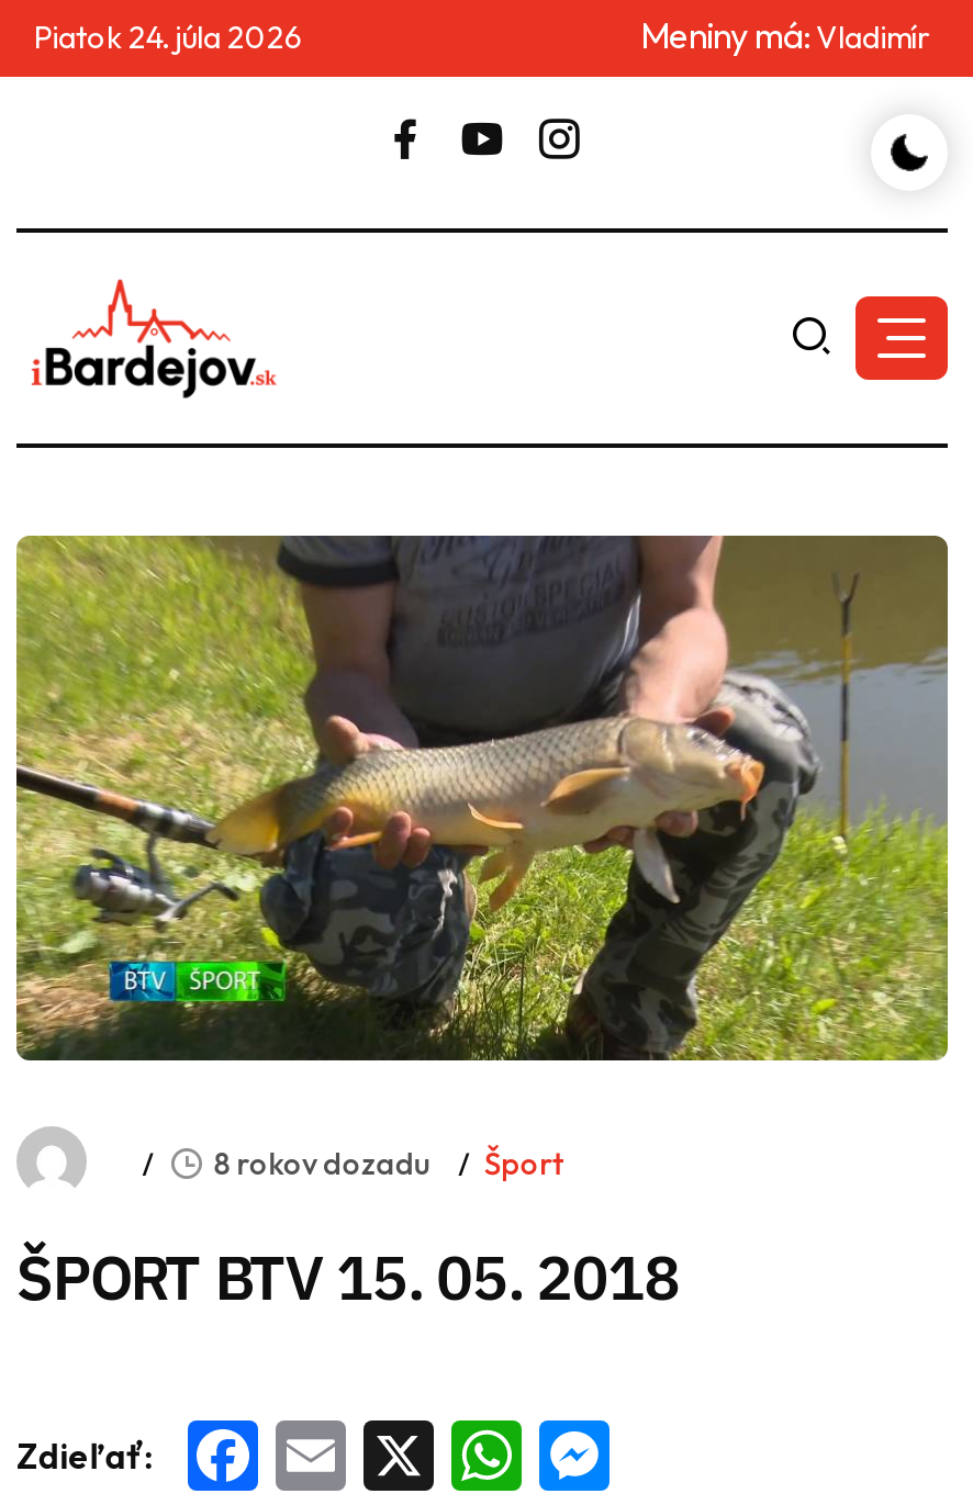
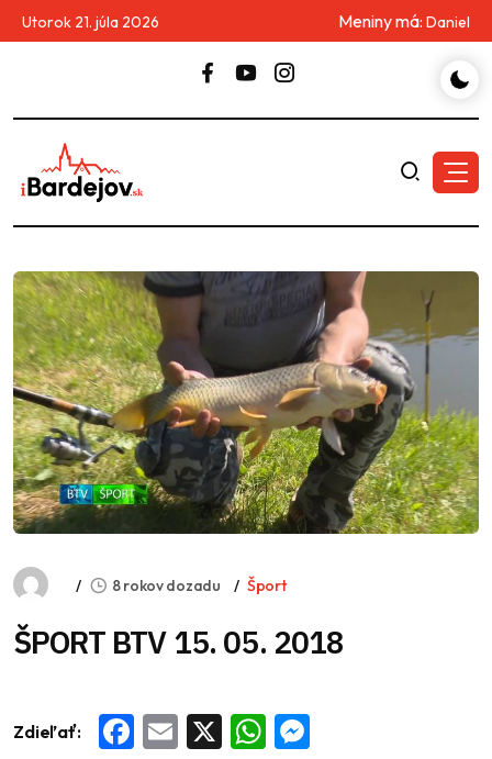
[34,18,302,57] Piatok 24. júla 2026 -> [22,12,159,32] Utorok 21. júla 2026
[640,13,930,57] Meniny má: Vladimír -> [338,10,470,32] Meniny má: Daniel

